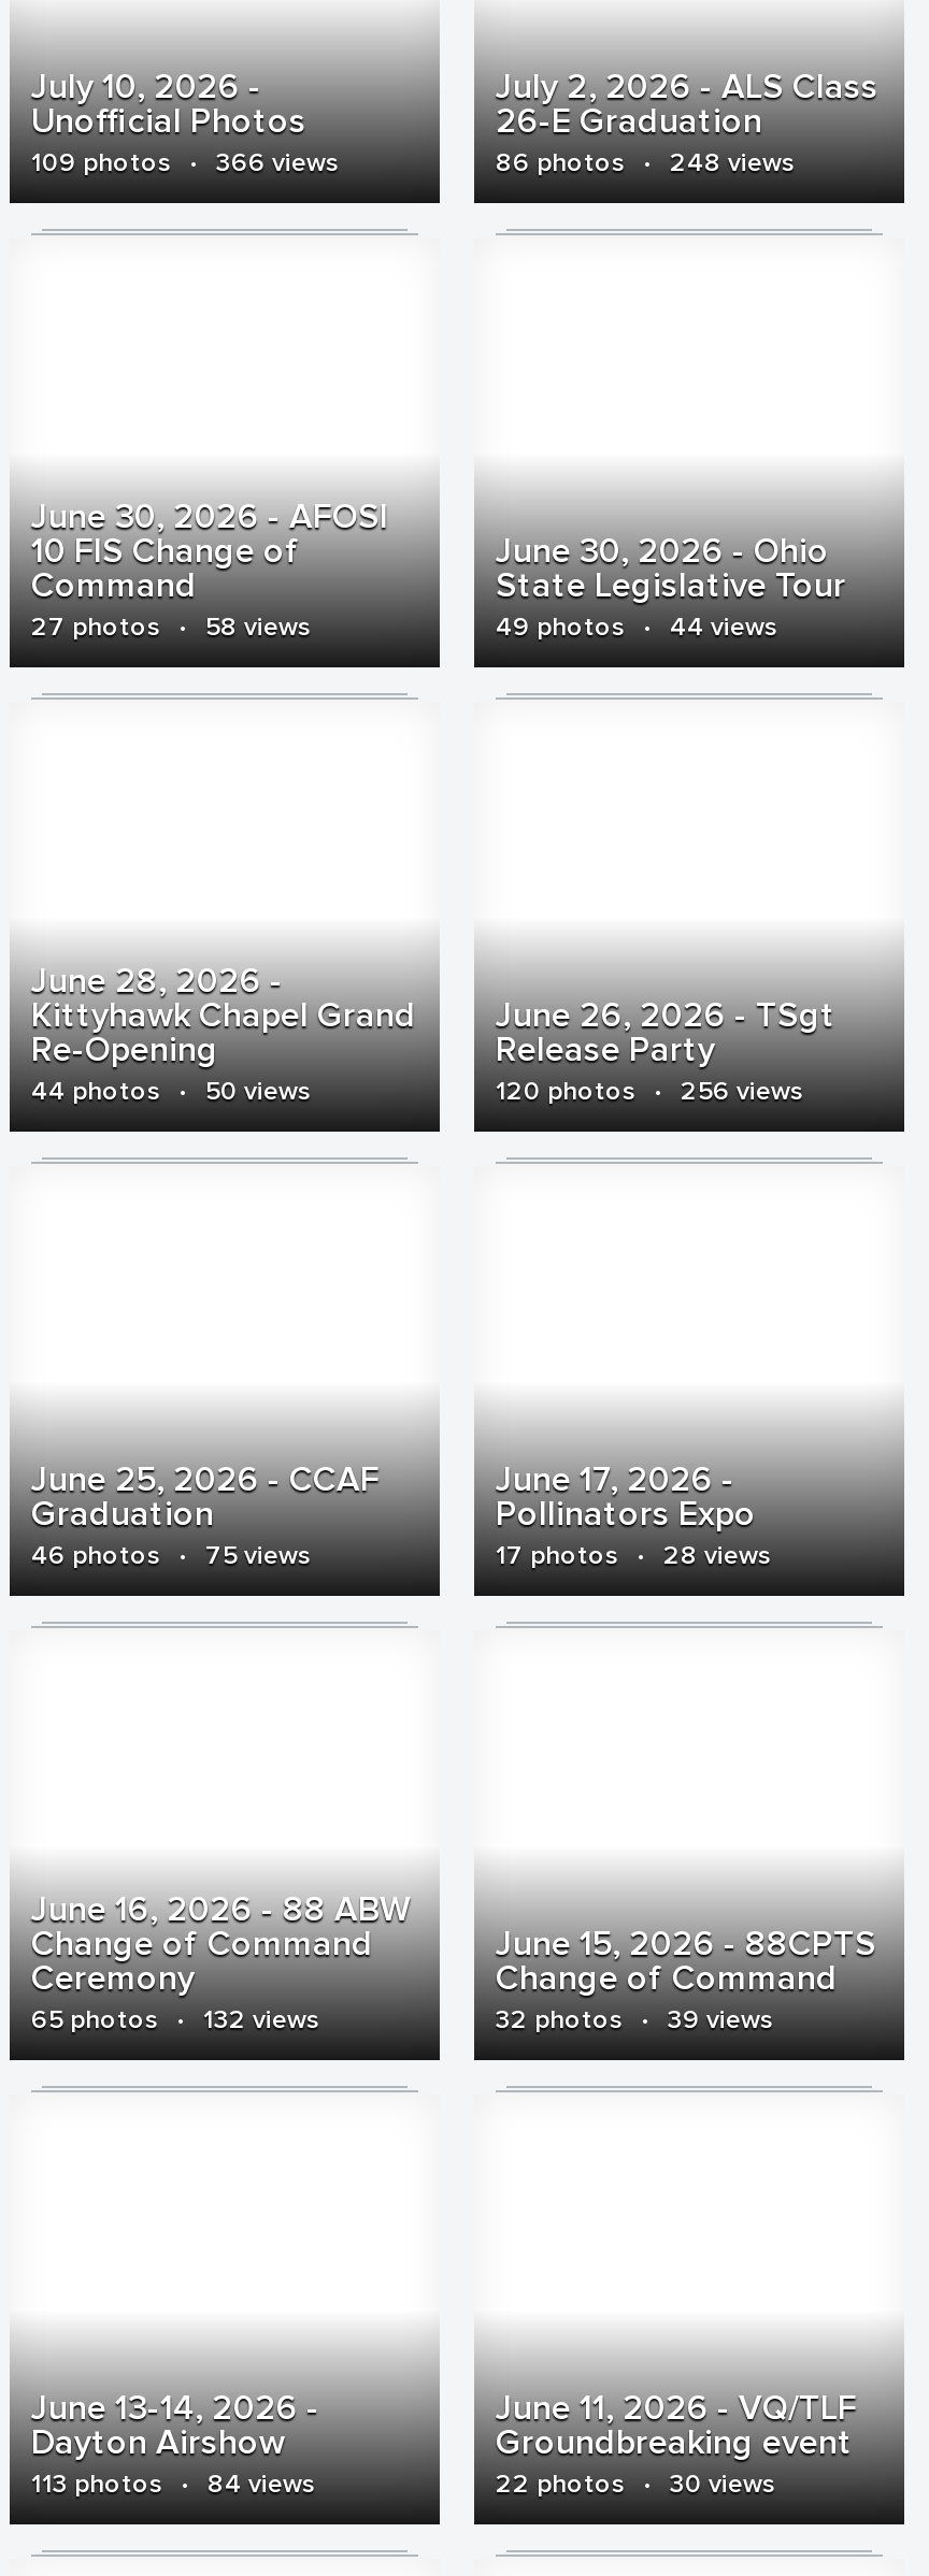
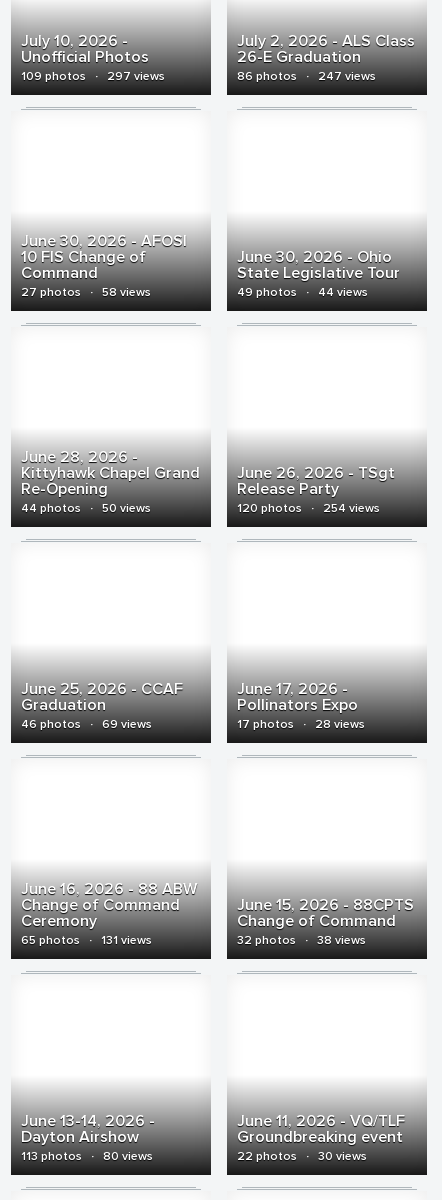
[31,147,339,179] 109 photos · 366 views -> [21,69,165,84] 109 photos · 297 views
[496,147,795,179] 86 photos · 248 views -> [237,69,376,84] 86 photos · 247 views
[496,1076,803,1108] 120 photos · 256 views -> [237,501,380,516] 120 photos · 254 views
[31,1540,311,1572] 46 photos · 75 views -> [21,717,152,732] 46 photos · 69 views
[31,2004,319,2037] 65 photos · 132 views -> [21,933,152,948] 65 photos · 131 views
[496,2004,773,2037] 32 photos · 39 views -> [237,933,366,948] 32 photos · 38 views
[31,2469,315,2501] 113 photos · 84 views -> [21,1149,153,1164] 113 photos · 80 views

